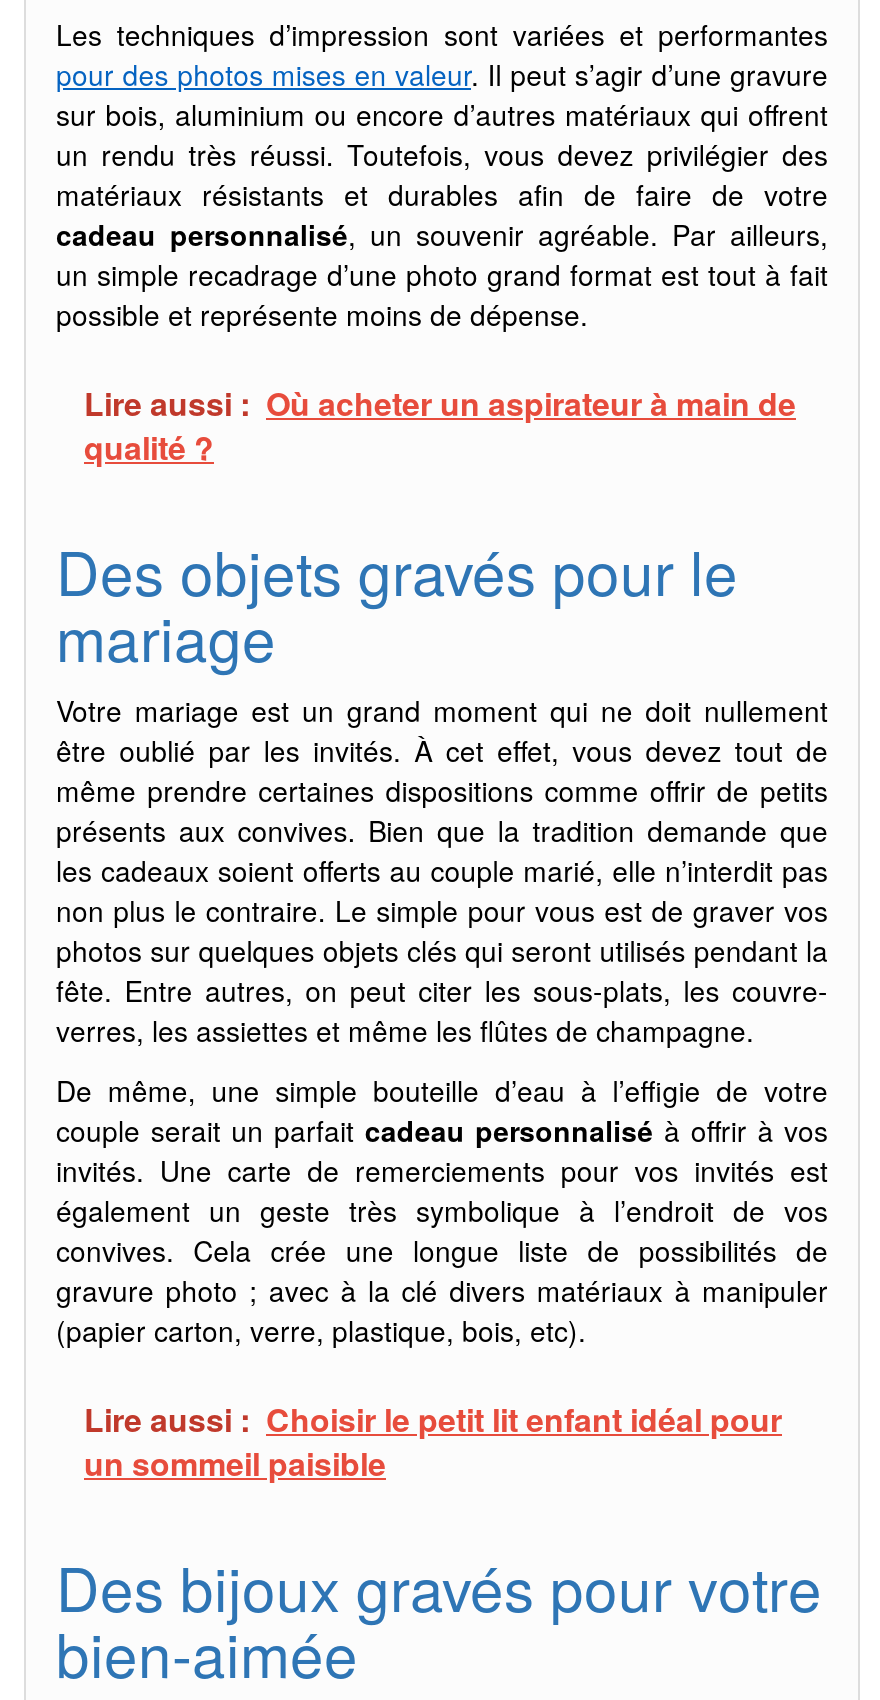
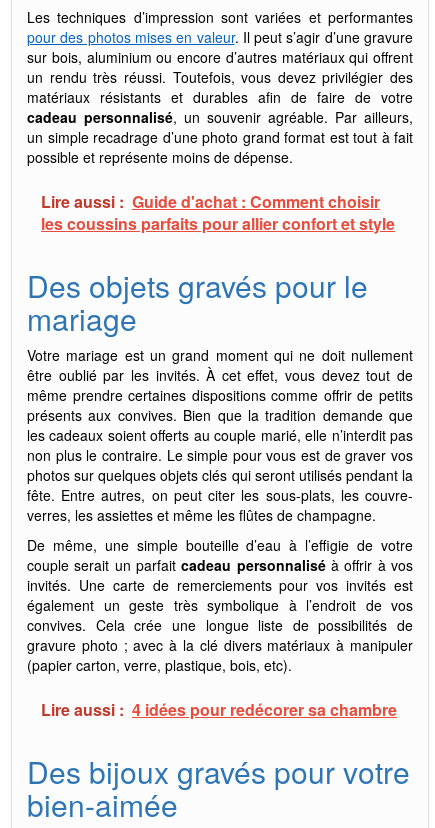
[84,380,796,470] Lire aussi : Où acheter un aspirateur à main de | qualité ? -> [41,190,395,235] Lire aussi : Guide d'achat : Comment choisir | les coussins parfaits pour allier confort et style
[84,1396,782,1486] Lire aussi : Choisir le petit lit enfant idéal pour | un sommeil paisible -> [41,698,397,721] Lire aussi : 4 idées pour redécorer sa chambre

